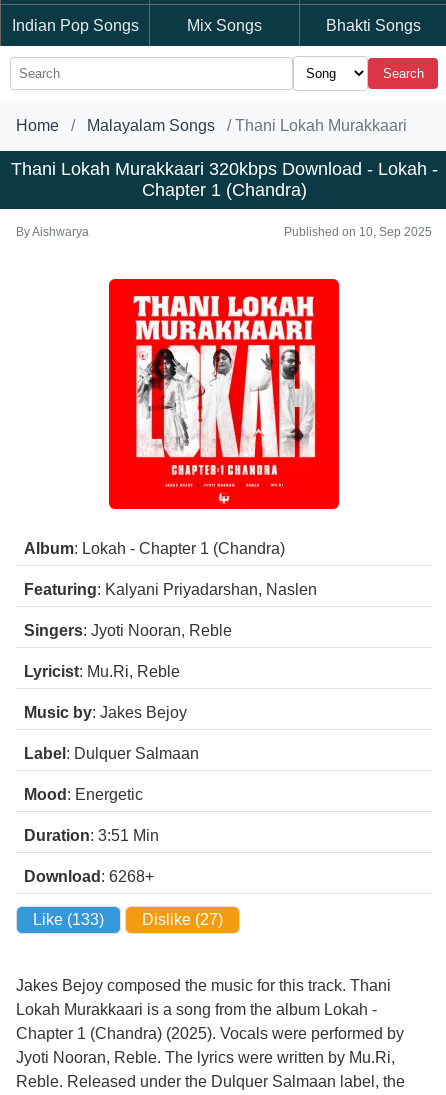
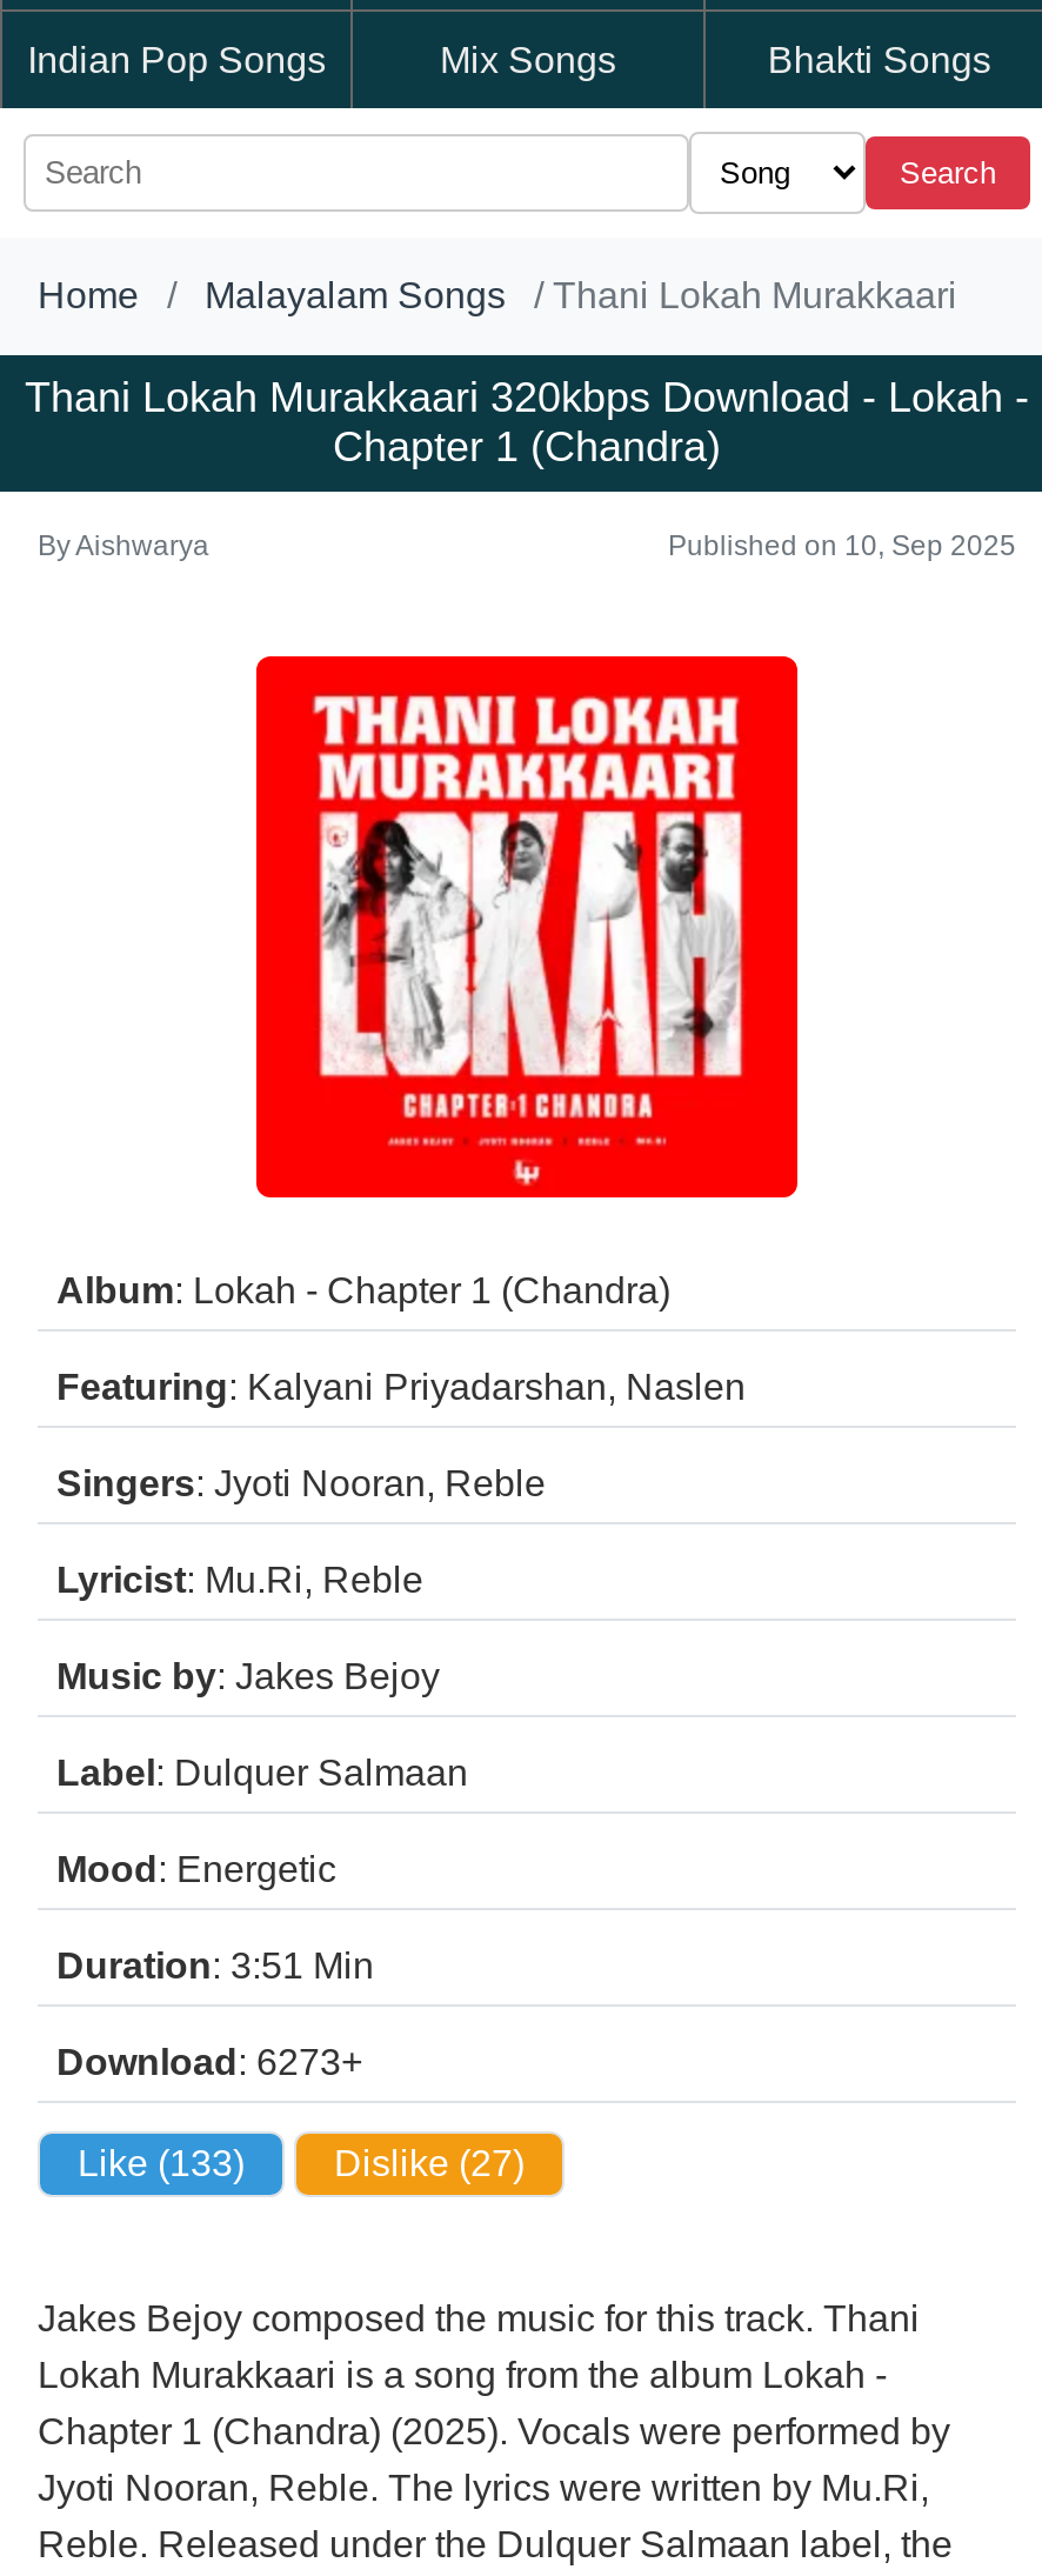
[24,868,154,885] Download: 6268+ -> [56,2042,362,2082] Download: 6273+

